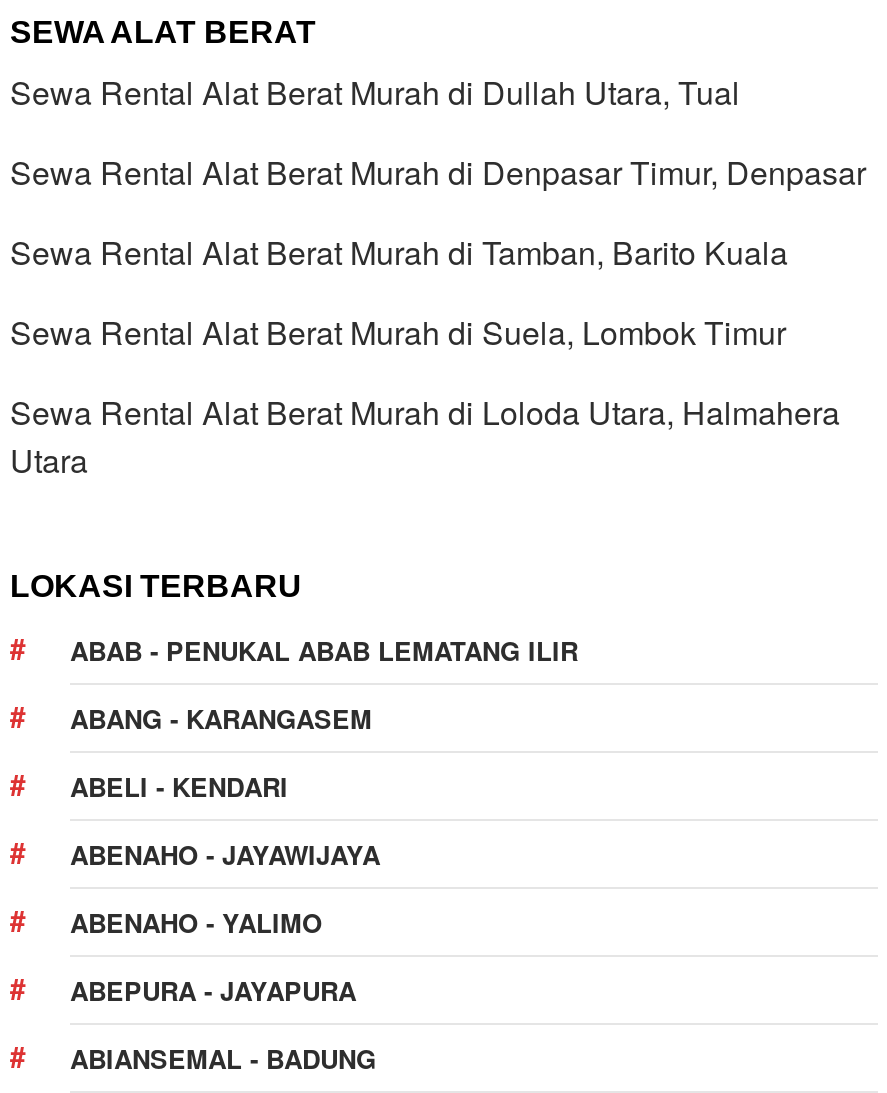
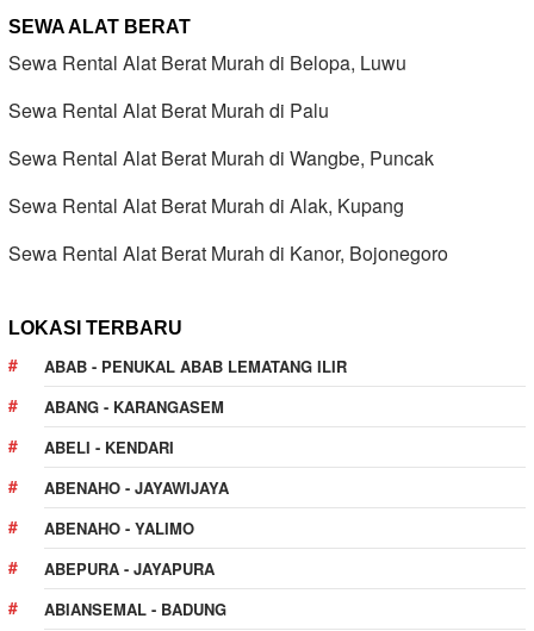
[10,68,740,114] Sewa Rental Alat Berat Murah di Dullah Utara, Tual -> [8,49,406,77] Sewa Rental Alat Berat Murah di Belopa, Luwu
[10,148,866,194] Sewa Rental Alat Berat Murah di Denpasar Timur, Denpasar -> [8,97,329,124] Sewa Rental Alat Berat Murah di Palu
[10,228,788,274] Sewa Rental Alat Berat Murah di Tamban, Barito Kuala -> [8,145,434,172] Sewa Rental Alat Berat Murah di Wangbe, Puncak
[10,308,786,354] Sewa Rental Alat Berat Murah di Suela, Lombok Timur -> [8,192,404,220] Sewa Rental Alat Berat Murah di Alak, Kupang
[10,388,840,482] Sewa Rental Alat Berat Murah di Loloda Utara, Halmahera | Utara -> [8,240,448,267] Sewa Rental Alat Berat Murah di Kanor, Bojonegoro

